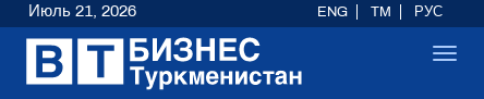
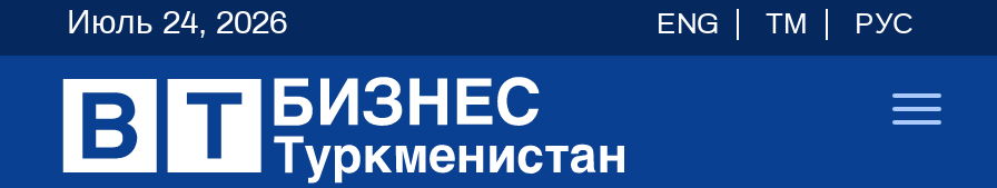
[28,2,136,20] Июль 21, 2026 -> [67,4,287,40] Июль 24, 2026

